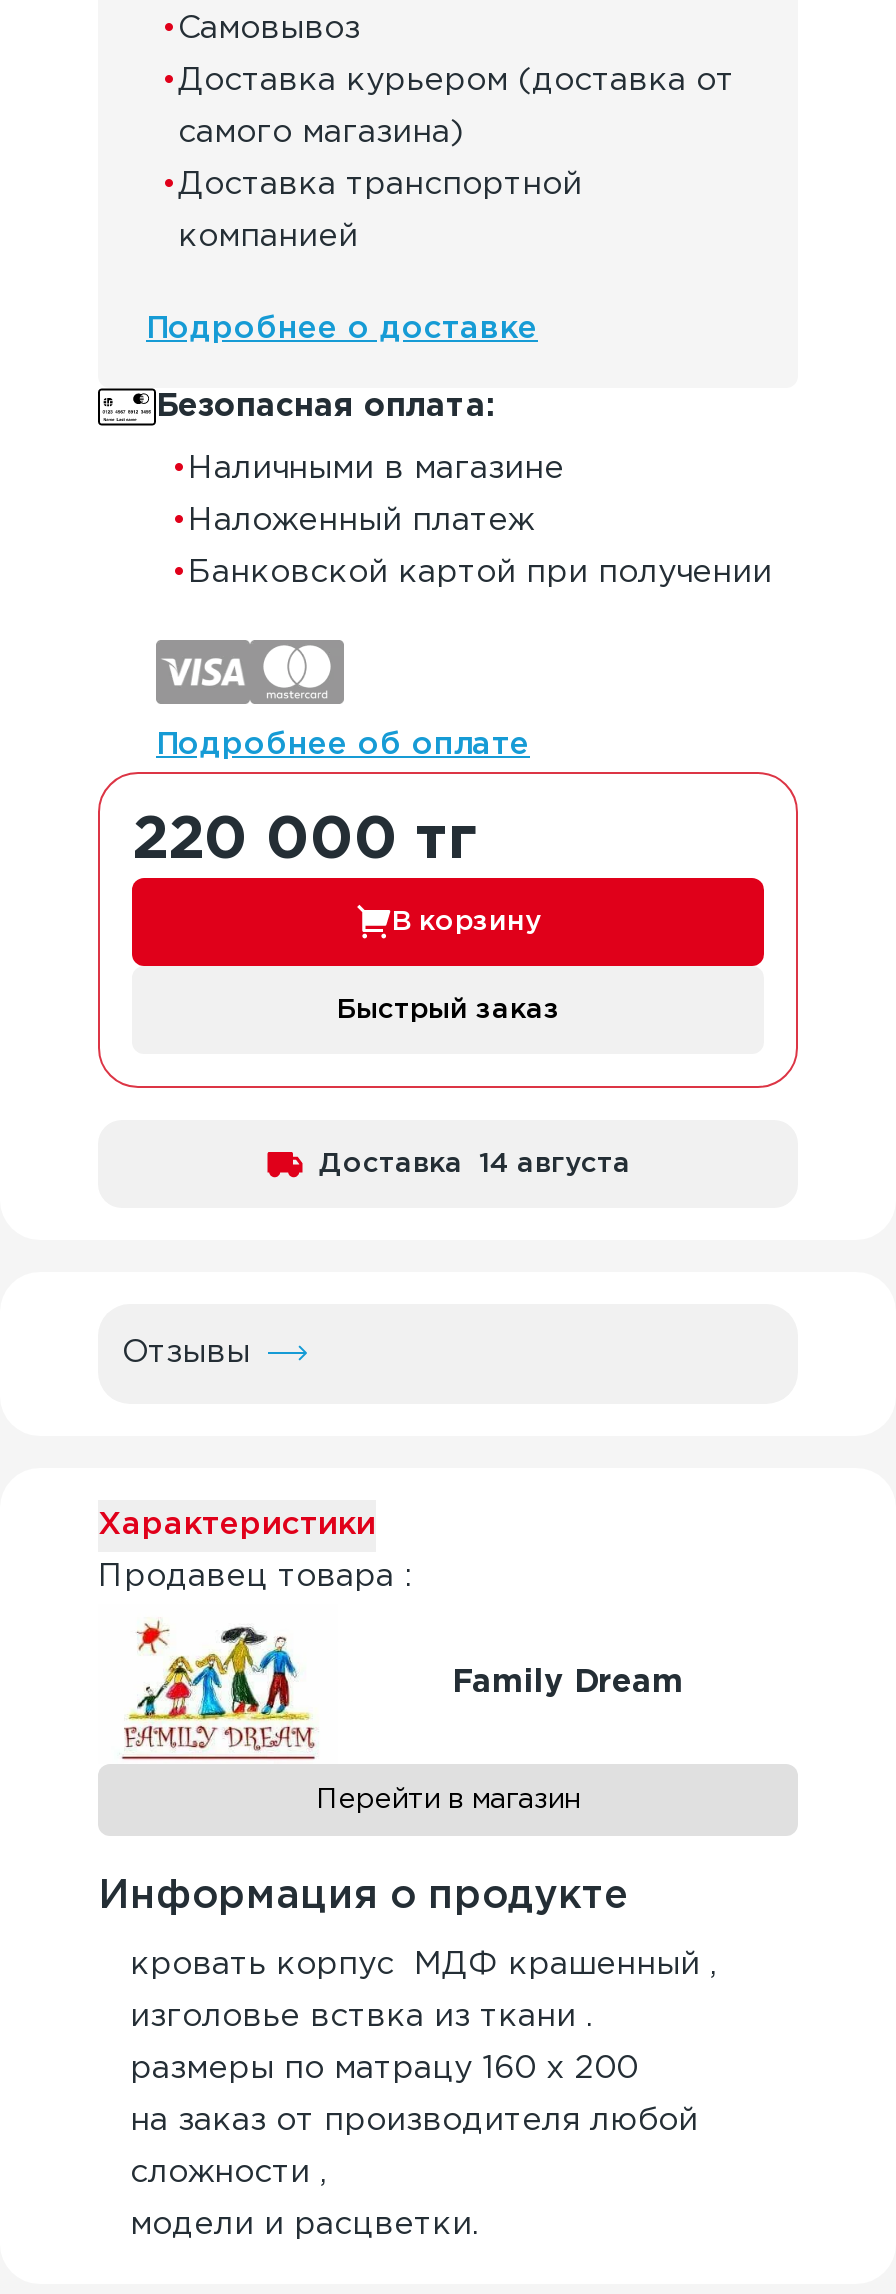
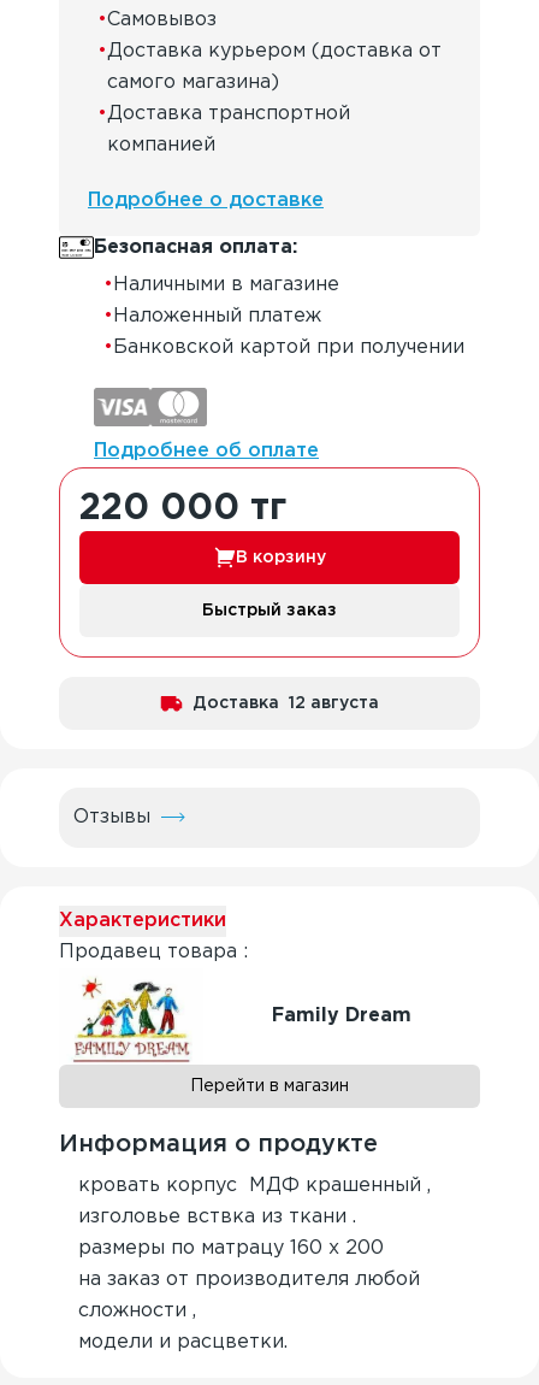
[319,1152,631,1176] Доставка 14 августа -> [192,696,379,710] Доставка 12 августа

